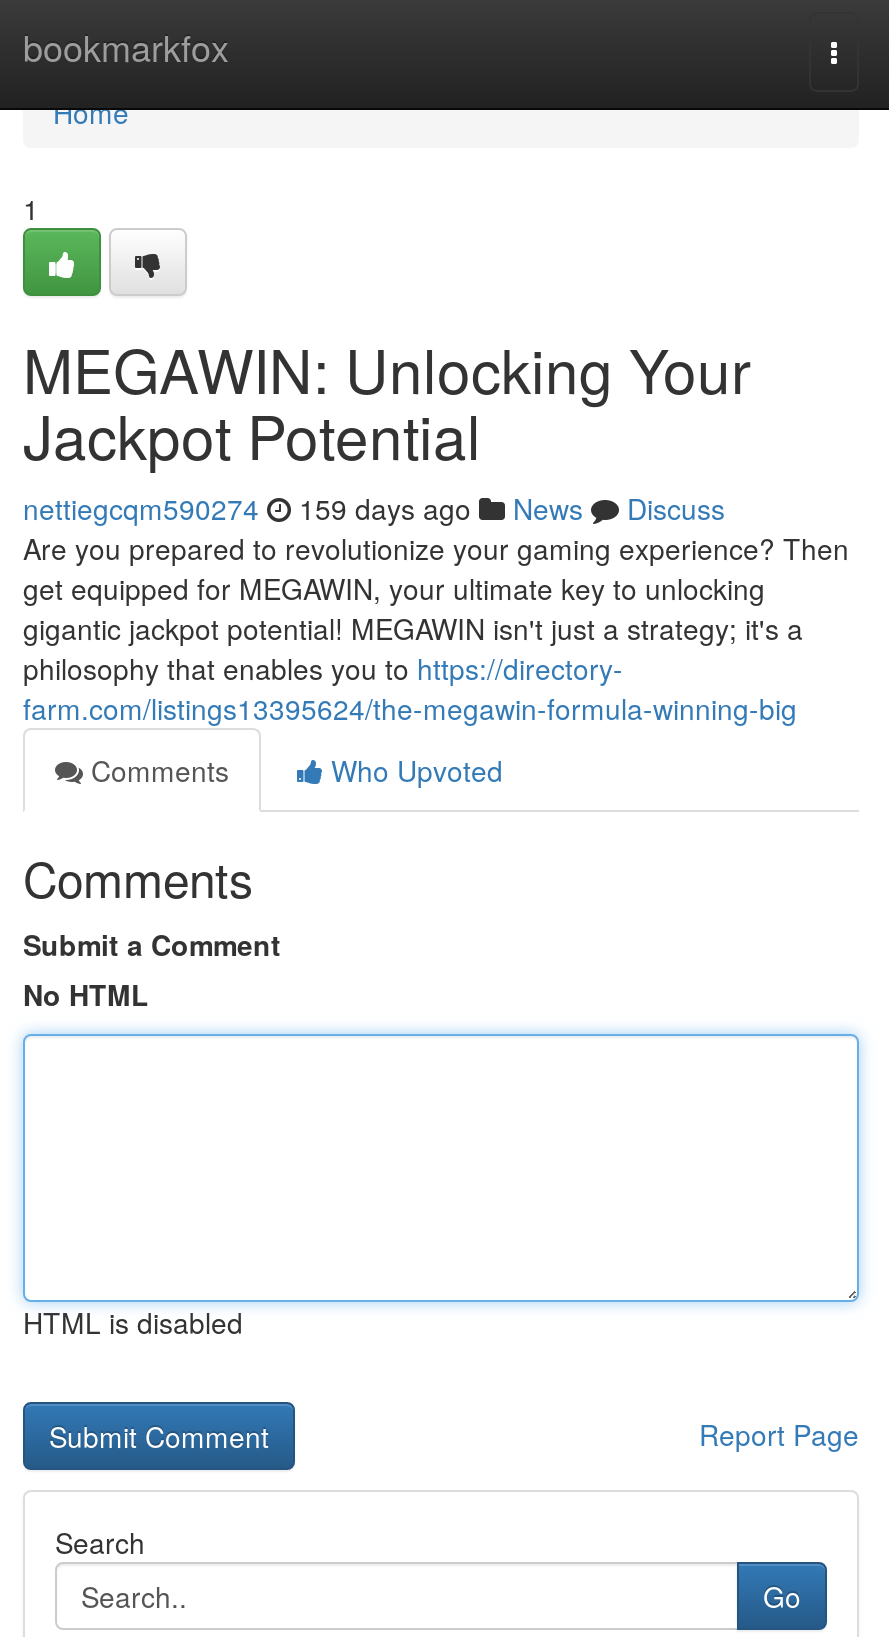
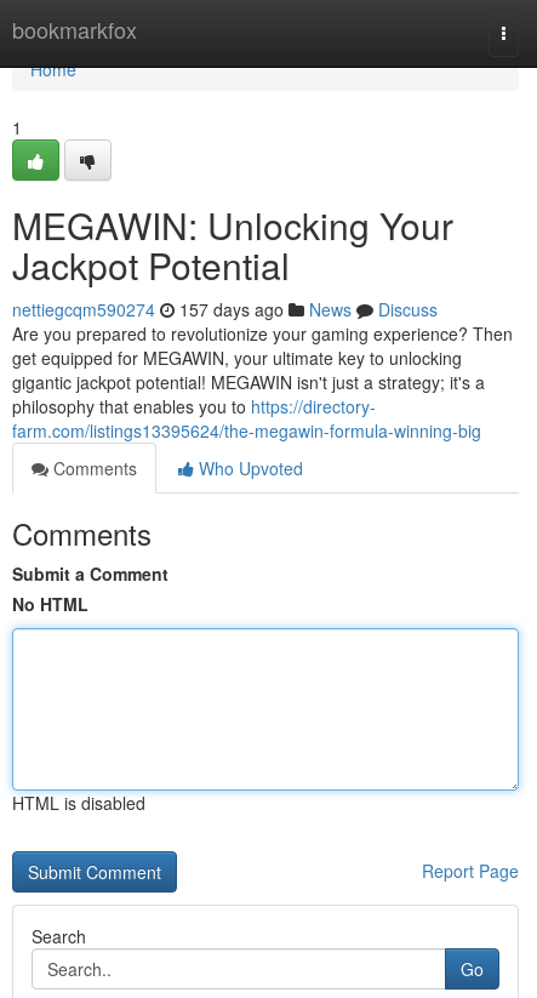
[23,488,725,528] nettiegcqm590274 159 days ago News Discuss -> [12,297,438,321] nettiegcqm590274 157 days ago News Discuss

